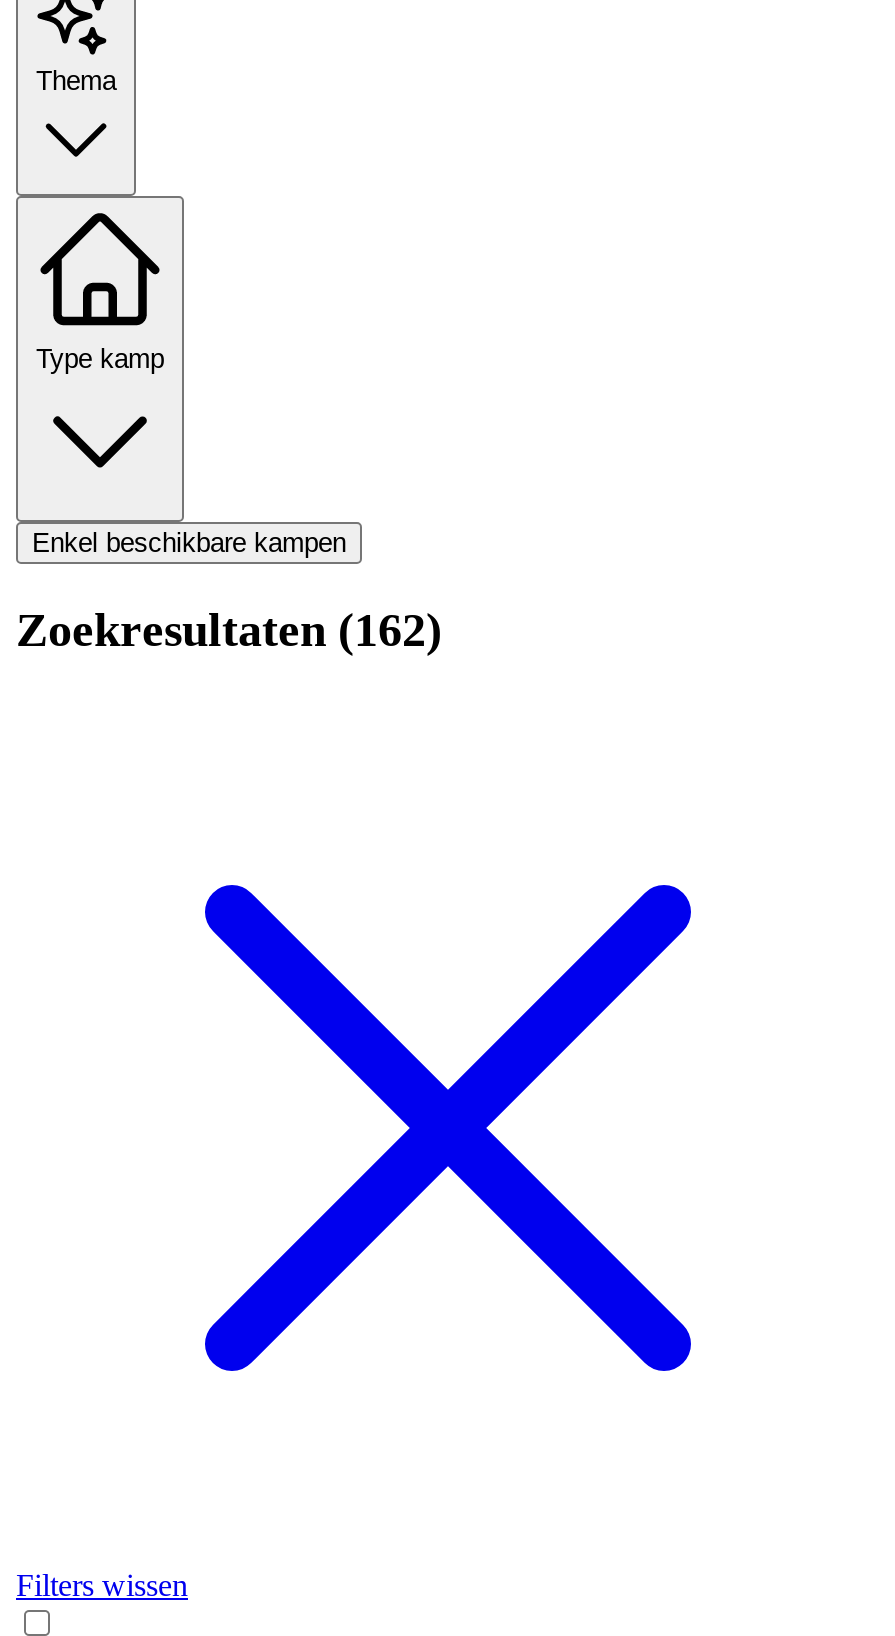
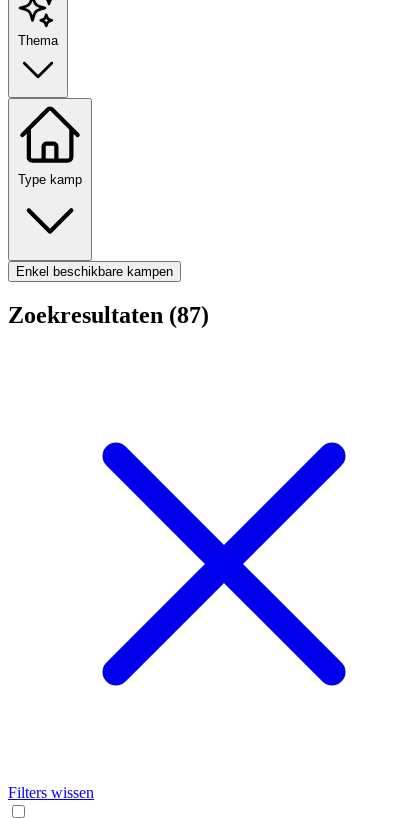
[16,603,442,655] Zoekresultaten (162) -> [8,301,209,327] Zoekresultaten (87)

